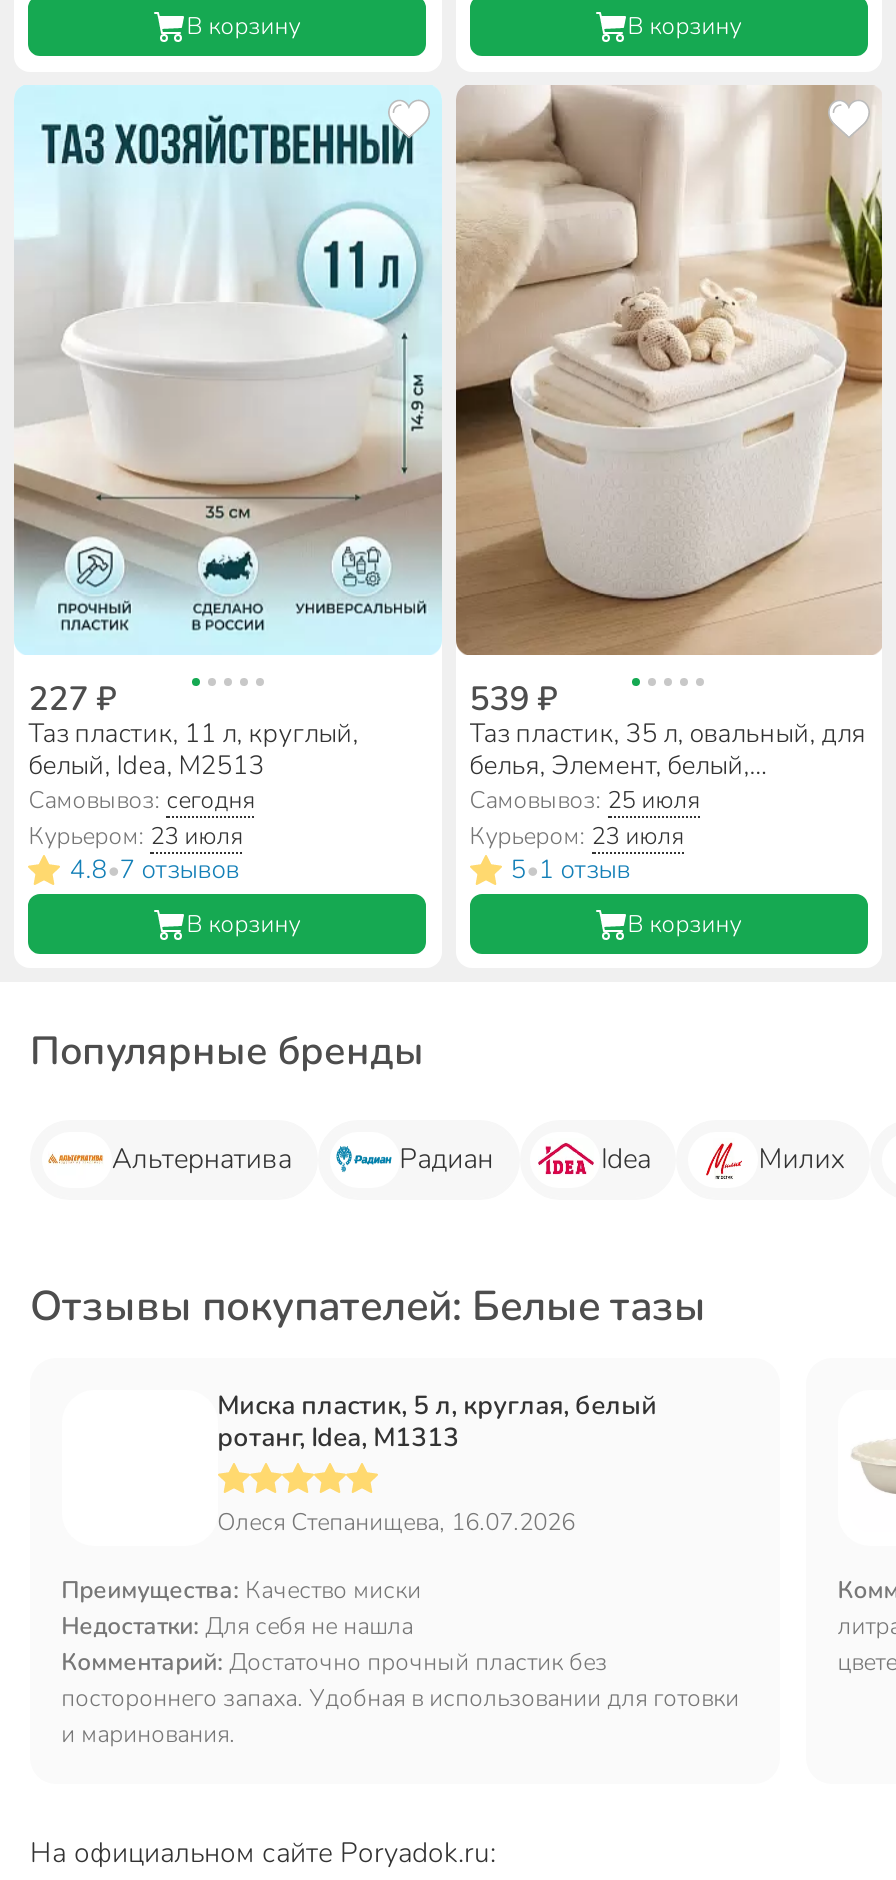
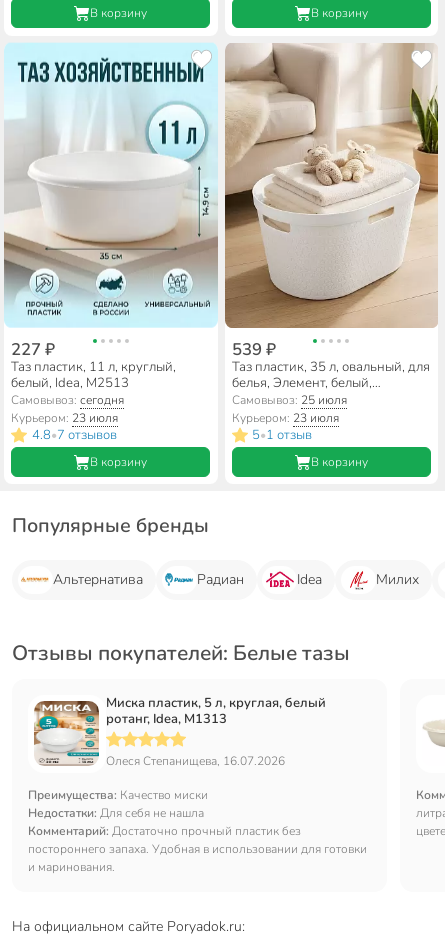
none -> [33,700,100,767] [image]

